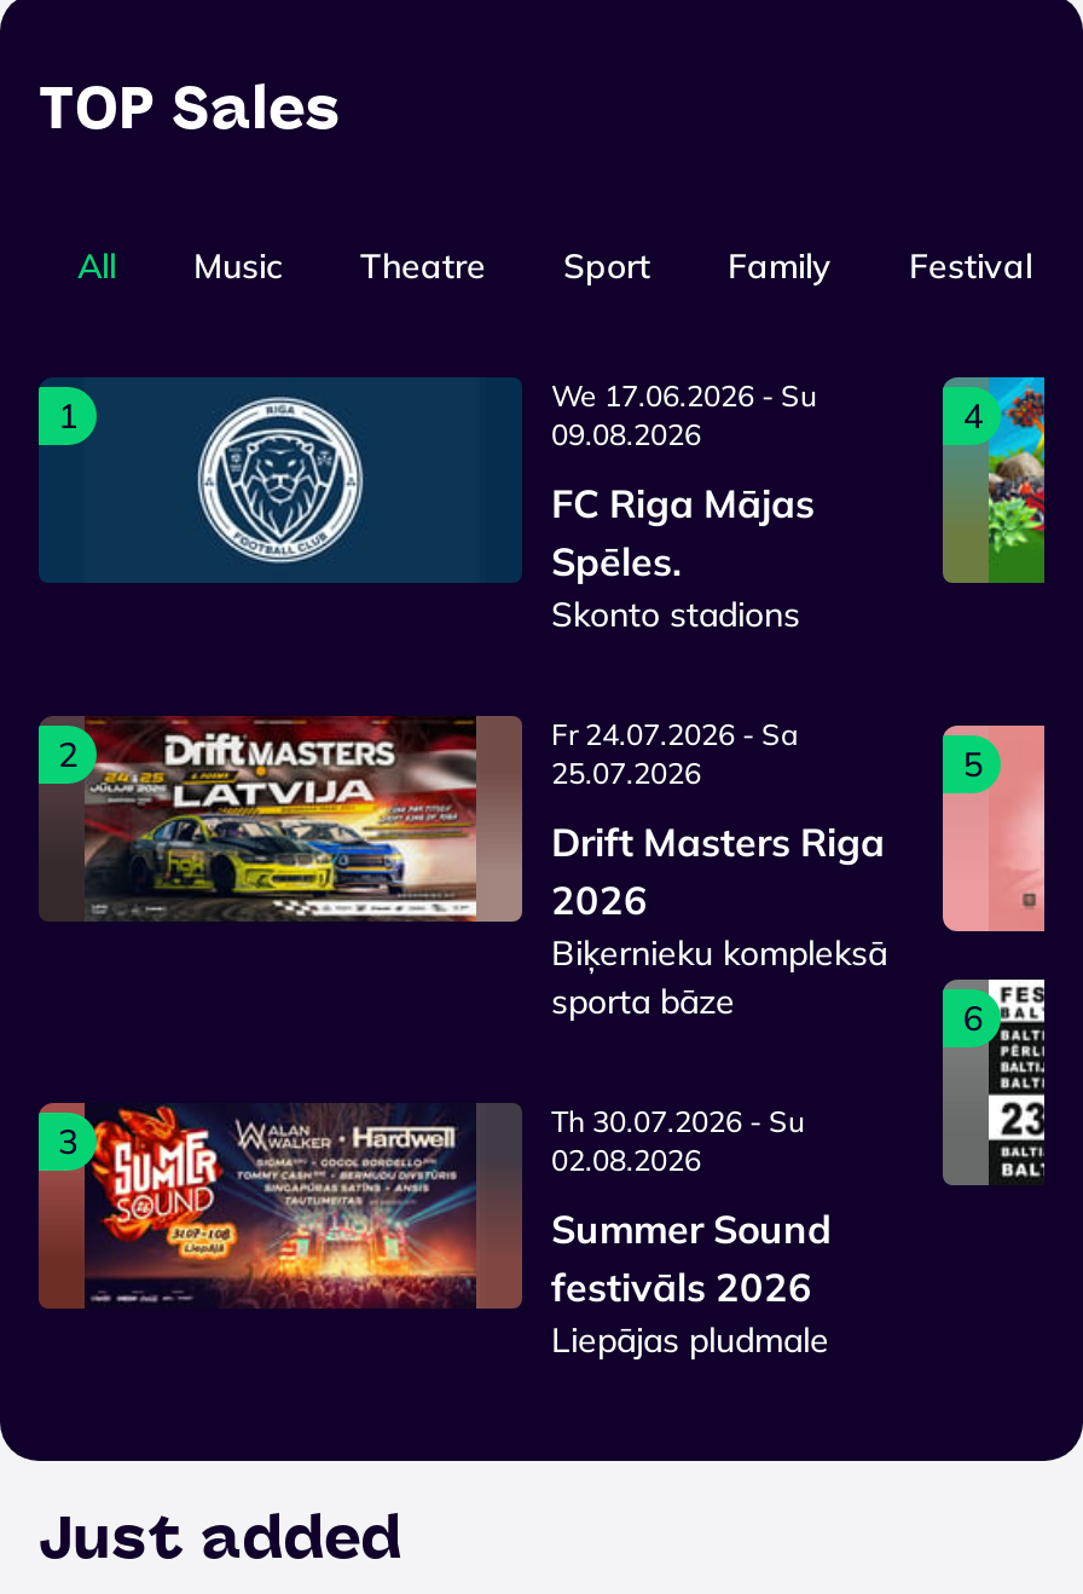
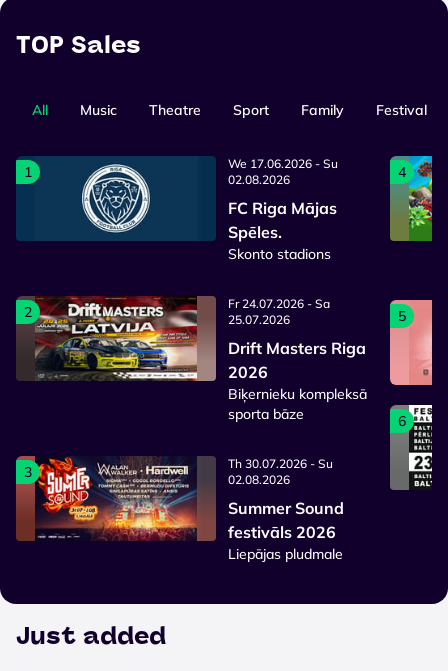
[551,416,701,452] 09.08.2026 -> [228,172,290,187] 02.08.2026

